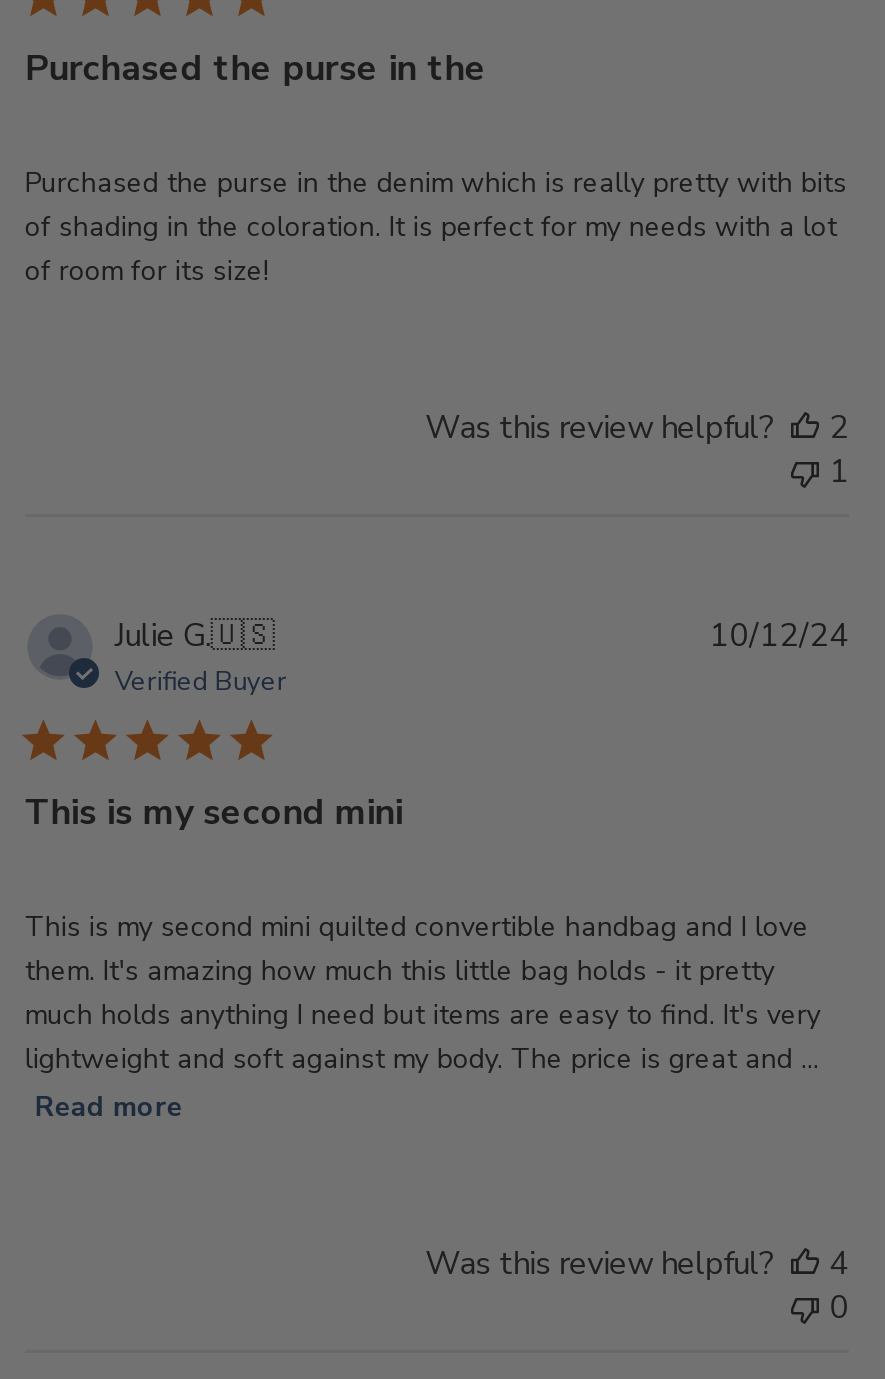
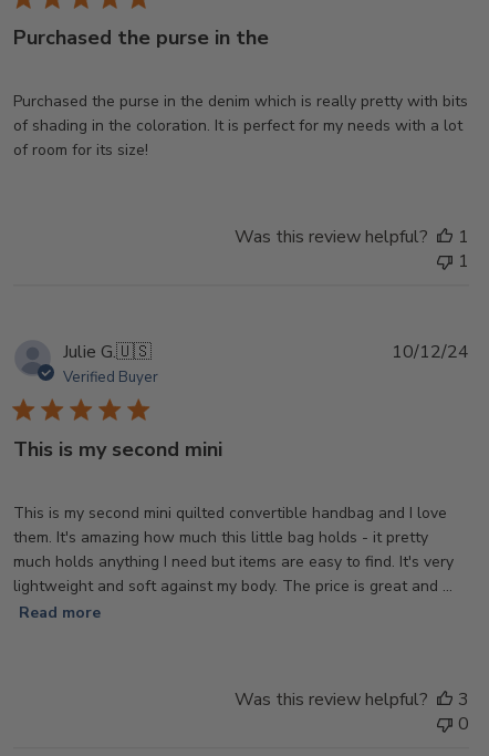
[425,407,849,451] Was this review helpful? 2 -> [235,225,469,249] Was this review helpful? 1
[425,1243,849,1287] Was this review helpful? 4 -> [235,688,469,712] Was this review helpful? 3

